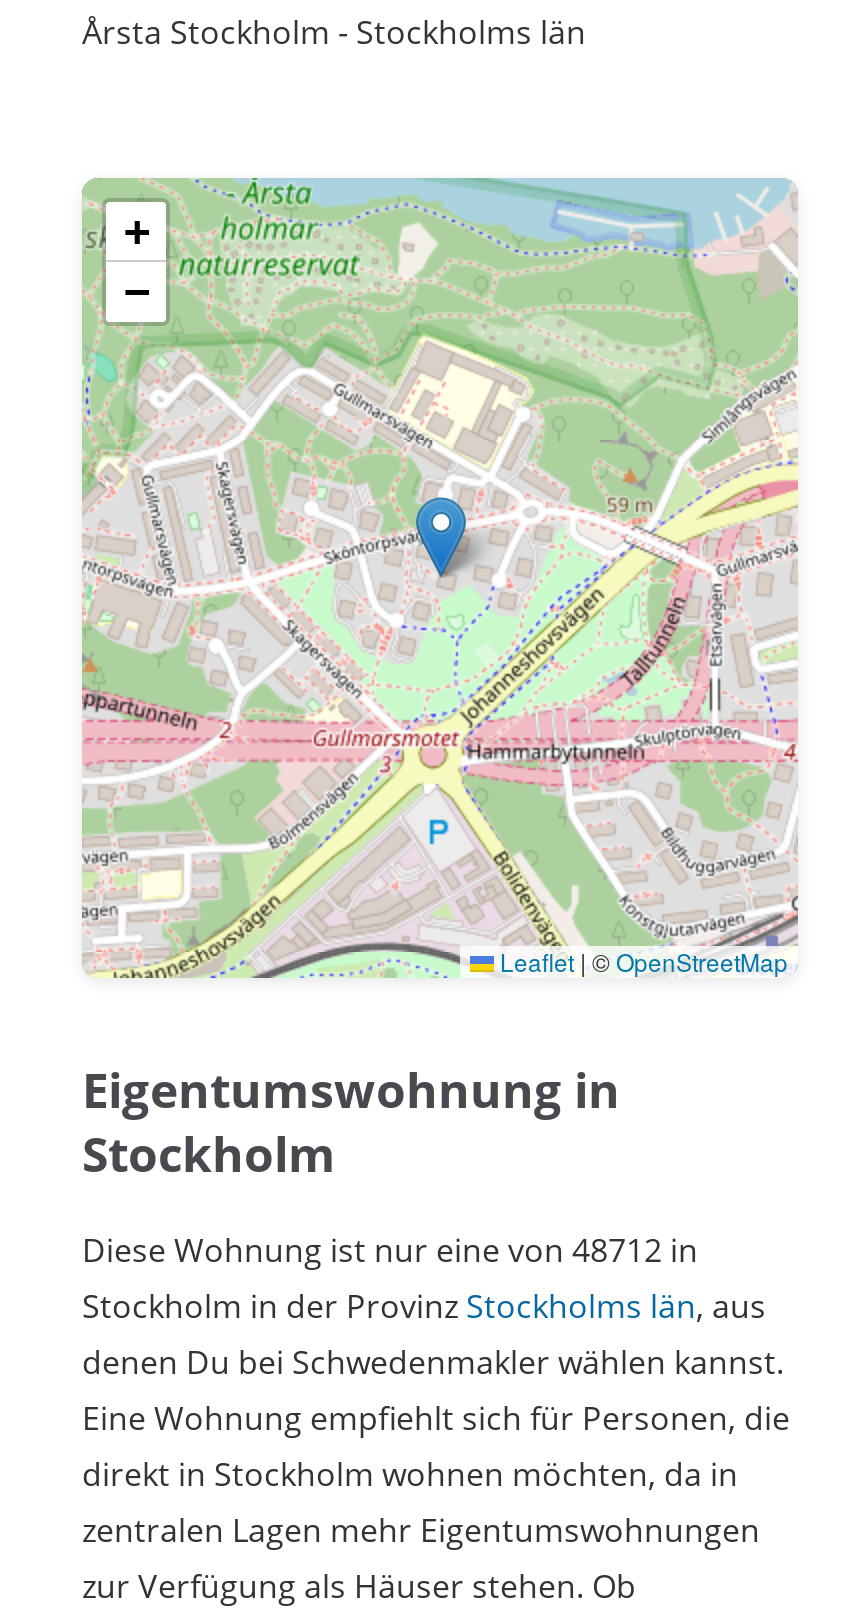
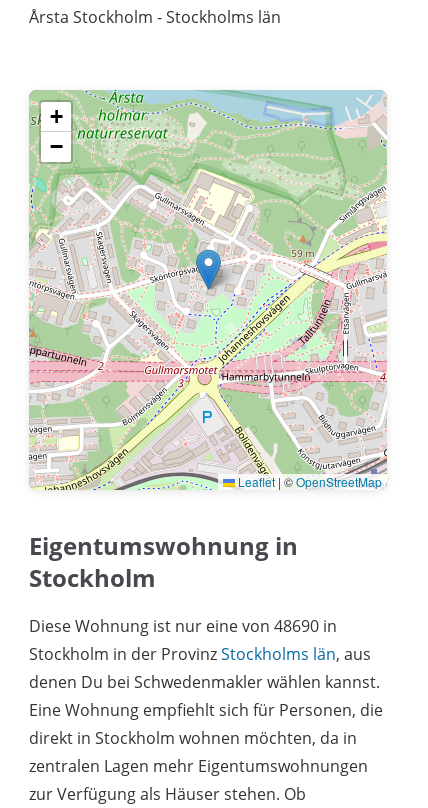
[82,1227,698,1271] Diese Wohnung ist nur eine von 48712 in -> [29,614,337,636] Diese Wohnung ist nur eine von 48690 in

